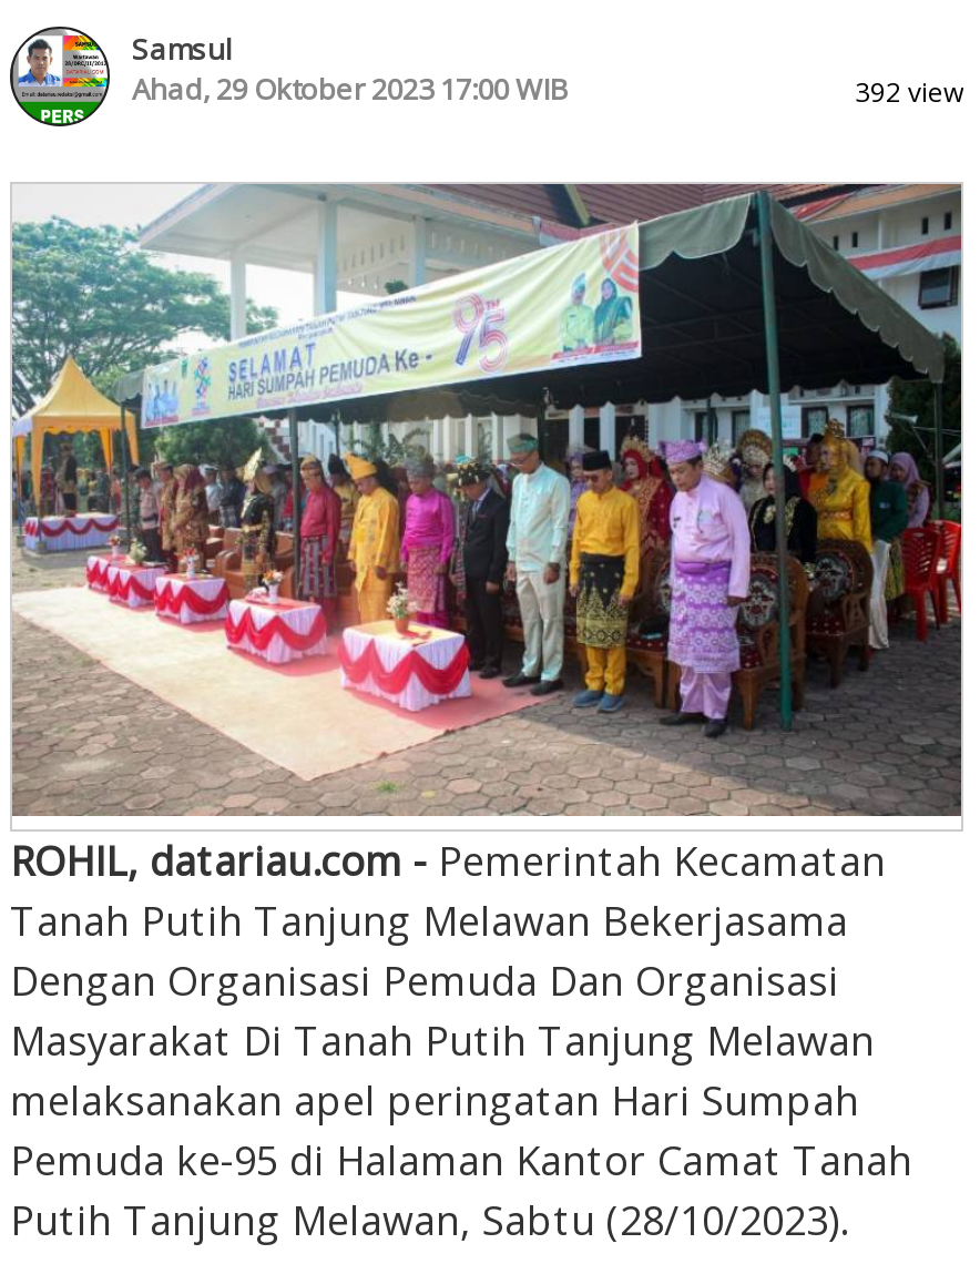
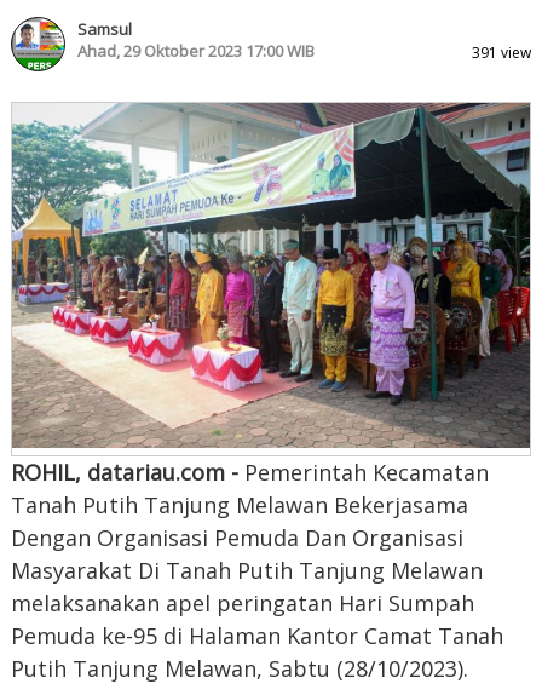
[855,73,963,111] 392 view -> [472,42,531,63] 391 view

